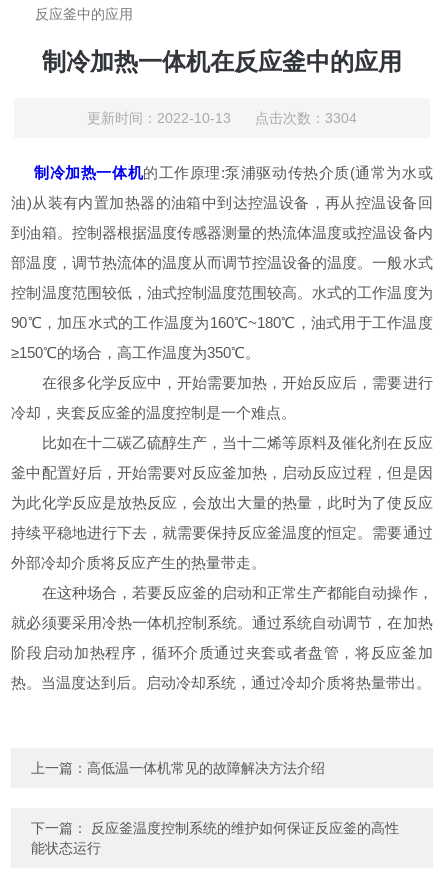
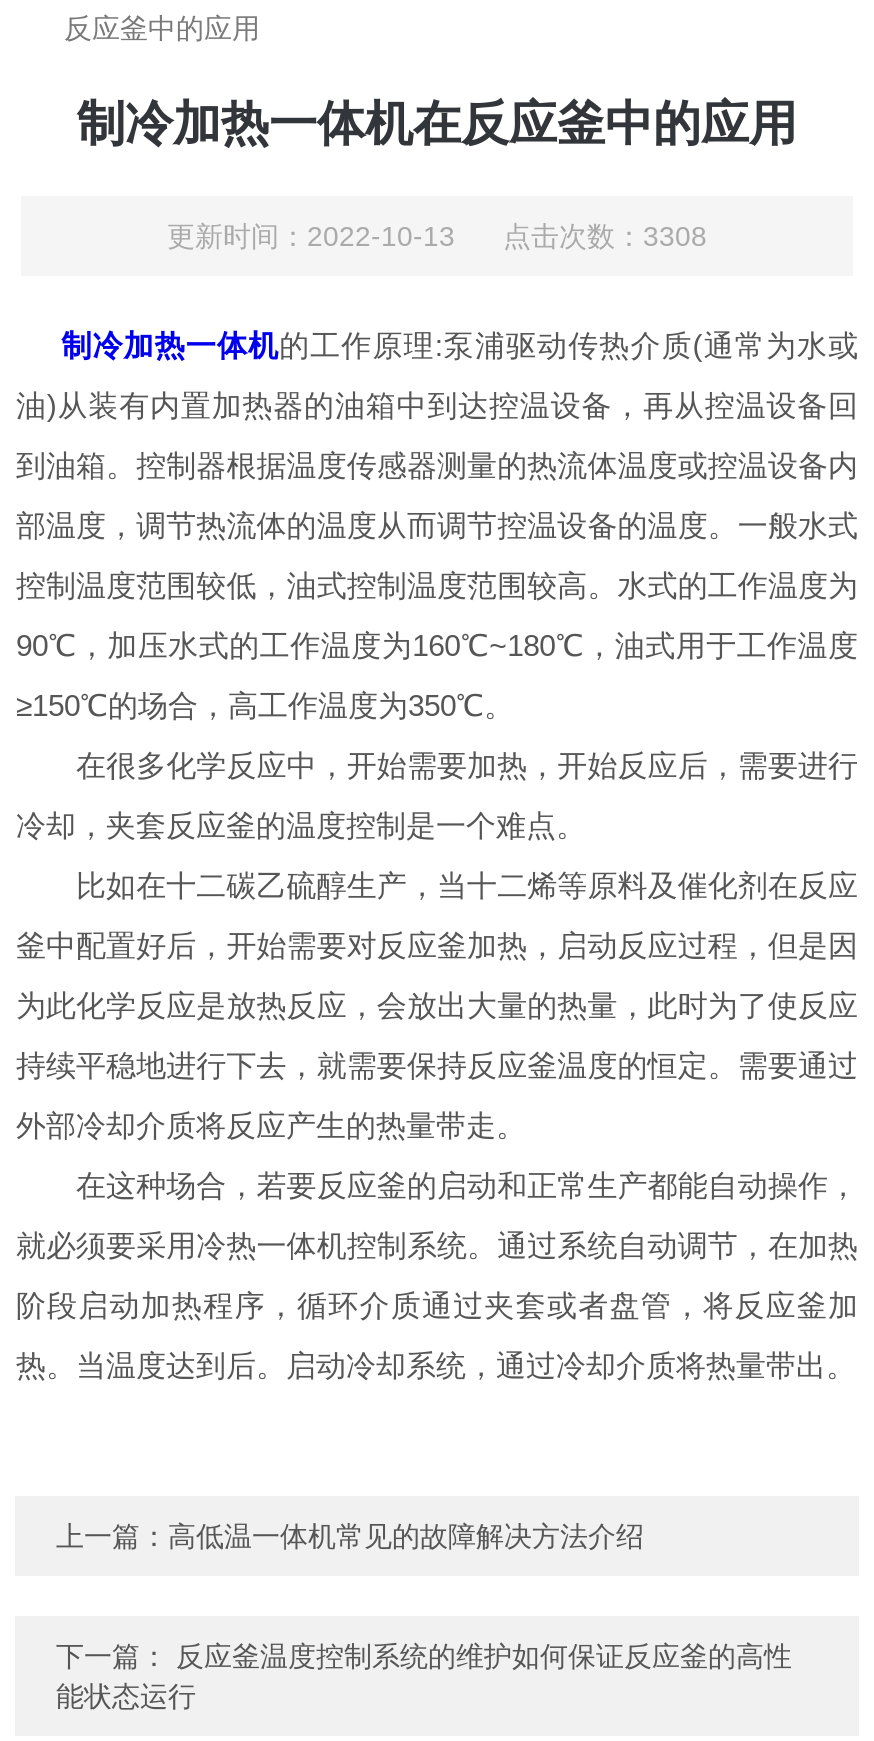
[87,110,357,126] 更新时间：2022-10-13 点击次数：3304 -> [167,220,707,252] 更新时间：2022-10-13 点击次数：3308

